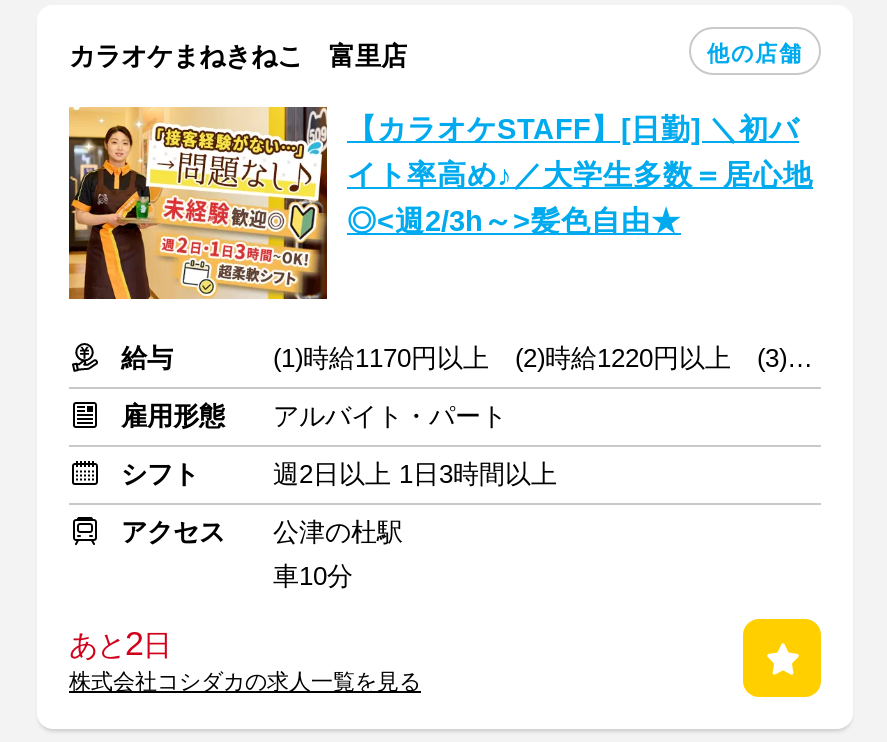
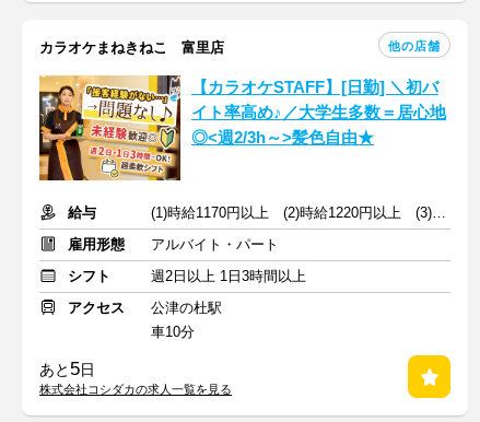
[69,625,171,663] あと2日 -> [39,359,95,379] あと5日

